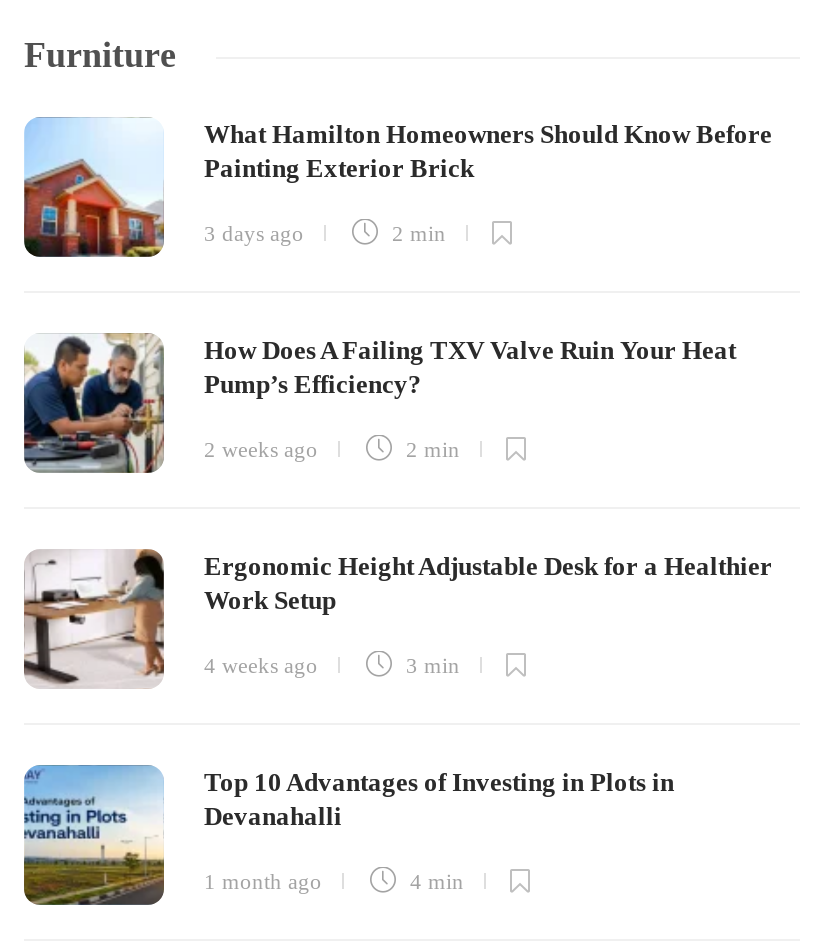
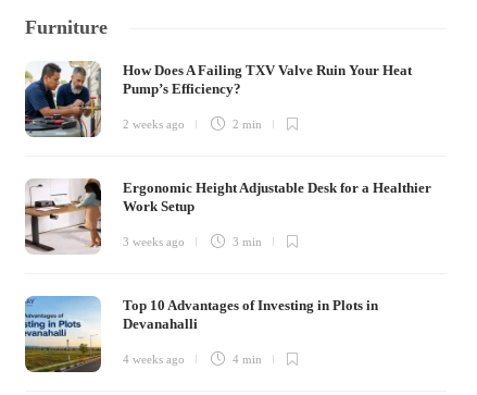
[22,117,772,257] [image] | What Hamilton Homeowners Should Know Before | Painting Exterior Brick | 3 days ago | 2 min -> none
[204,653,318,677] 4 weeks ago -> [123,235,185,248] 3 weeks ago
[204,869,322,893] 1 month ago -> [123,353,185,366] 4 weeks ago

